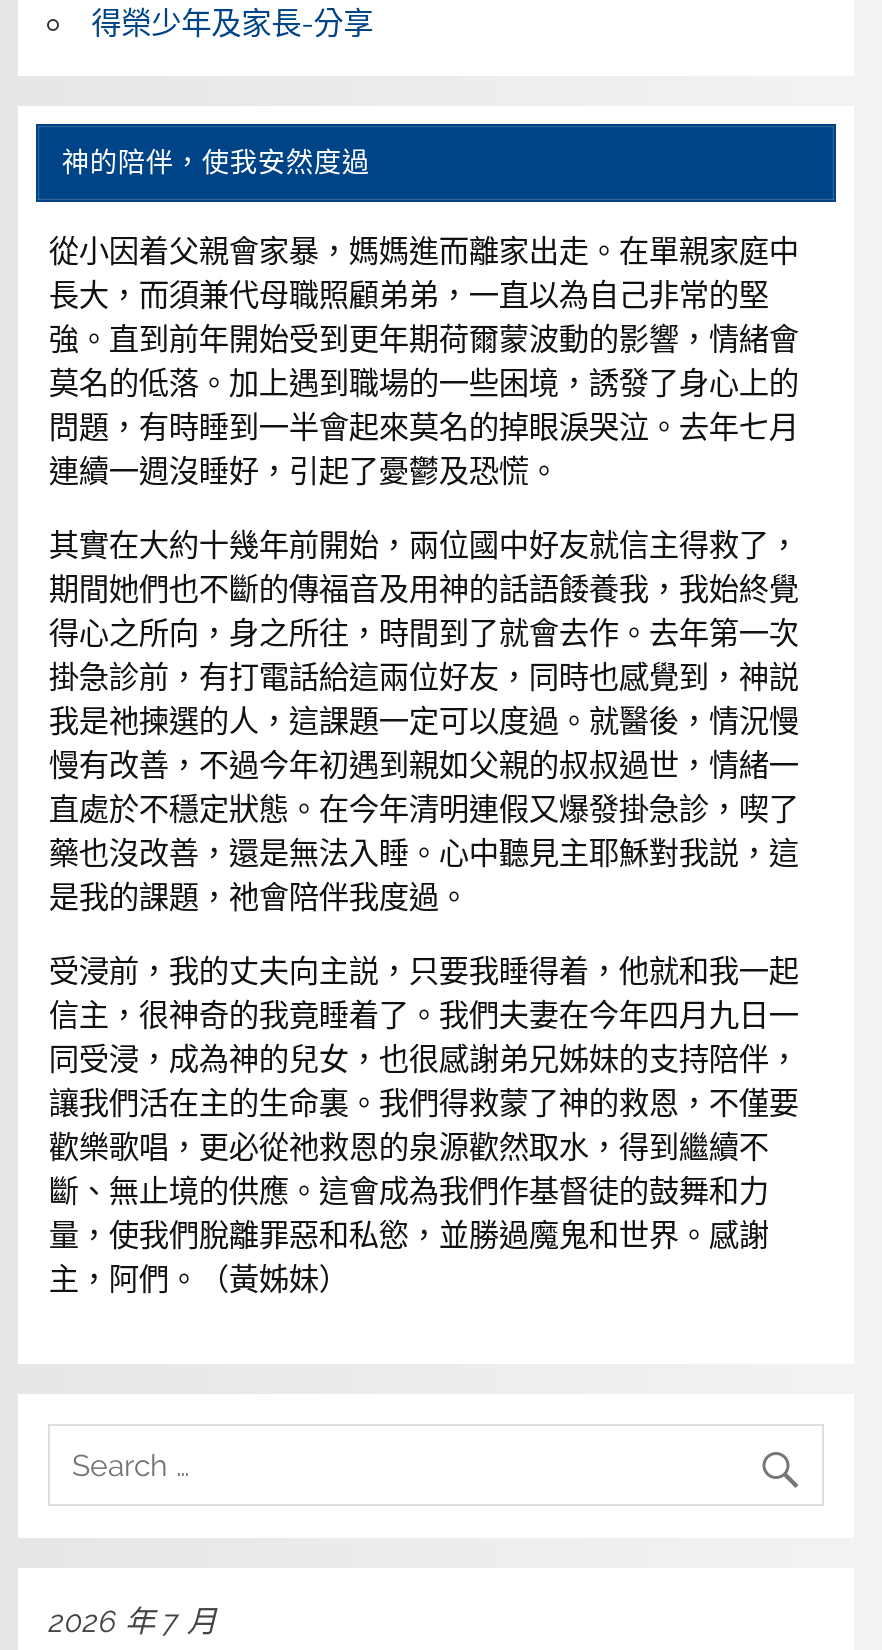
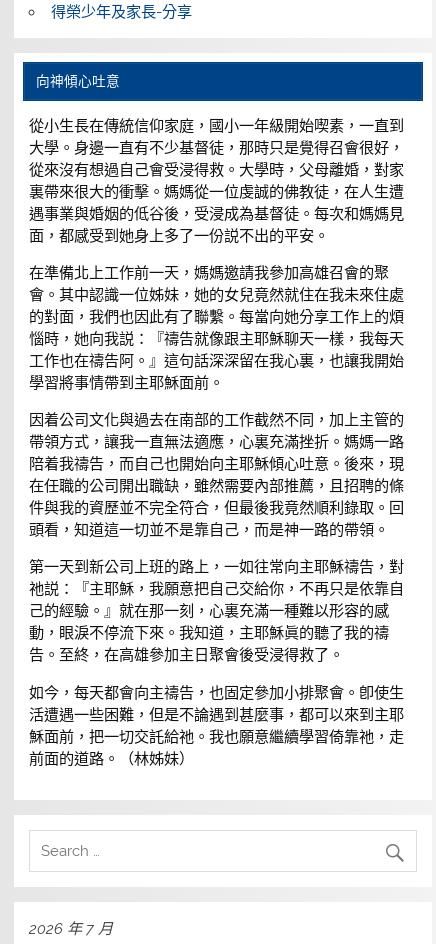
[49,146,799,1298] 神的陪伴，使我安然度過 | 從小因着父親會家暴，媽媽進而離家出走。在單親家庭中 | 長大，而須兼代母職照顧弟弟，一直以為自己非常的堅 | 強。直到前年開始受到更年期荷爾蒙波動的影響，情緒會 | 莫名的低落。加上遇到職場的一些困境，誘發了身心上的 | 問題，有時睡到一半會起來莫名的掉眼淚哭泣。去年七月 | 連續一週沒睡好，引起了憂鬱及恐慌。 | 其實在大約十幾年前開始，兩位國中好友就信主得救了， | 期間她們也不斷的傳福音及用神的話語餧養我，我始終覺 | 得心之所向，身之所往，時間到了就會去作。去年第一次 | 掛急診前，有打電話給這兩位好友，同時也感覺到，神説 | 我是祂揀選的人，這課題一定可以度過。就醫後，情況慢 | 慢有改善，不過今年初遇到親如父親的叔叔過世，情緒一 | 直處於不穩定狀態。在今年清明連假又爆發掛急診，喫了 | 藥也沒改善，還是無法入睡。心中聽見主耶穌對我説，這 | 是我的課題，祂會陪伴我度過。 | 受浸前，我的丈夫向主説，只要我睡得着，他就和我一起 | 信主，很神奇的我竟睡着了。我們夫妻在今年四月九日一 | 同受浸，成為神的兒女，也很感謝弟兄姊妹的支持陪伴， | 讓我們活在主的生命裏。我們得救蒙了神的救恩，不僅要 | 歡樂歌唱，更必從祂救恩的泉源歡然取水，得到繼續不 | 斷、無止境的供應。這會成為我們作基督徒的鼓舞和力 | 量，使我們脫離罪惡和私慾，並勝過魔鬼和世界。感謝 | 主，阿們。（黃姊妹） -> [29,73,404,767] 向神傾心吐意 | 從小生長在傳統信仰家庭，國小一年級開始喫素，一直到 | 大學。身邊一直有不少基督徒，那時只是覺得召會很好， | 從來沒有想過自己會受浸得救。大學時，父母離婚，對家 | 裏帶來很大的衝擊。媽媽從一位虔誠的佛教徒，在人生遭 | 遇事業與婚姻的低谷後，受浸成為基督徒。每次和媽媽見 | 面，都感受到她身上多了一份説不出的平安。 | 在準備北上工作前一天，媽媽邀請我參加高雄召會的聚 | 會。其中認識一位姊妹，她的女兒竟然就住在我未來住處 | 的對面，我們也因此有了聯繫。每當向她分享工作上的煩 | 惱時，她向我説：『禱告就像跟主耶穌聊天一樣，我每天 | 工作也在禱告阿。』這句話深深留在我心裏，也讓我開始 | 學習將事情帶到主耶穌面前。 | 因着公司文化與過去在南部的工作截然不同，加上主管的 | 帶領方式，讓我一直無法適應，心裏充滿挫折。媽媽一路 | 陪着我禱告，而自己也開始向主耶穌傾心吐意。後來，現 | 在任職的公司開出職缺，雖然需要內部推薦，且招聘的條 | 件與我的資歷並不完全符合，但最後我竟然順利錄取。回 | 頭看，知道這一切並不是靠自己，而是神一路的帶領。 | 第一天到新公司上班的路上，一如往常向主耶穌禱告，對 | 祂説：『主耶穌，我願意把自己交給你，不再只是依靠自 | 己的經驗。』就在那一刻，心裏充滿一種難以形容的感 | 動，眼淚不停流下來。我知道，主耶穌眞的聽了我的禱 | 告。至終，在高雄參加主日聚會後受浸得救了。 | 如今，每天都會向主禱告，也固定參加小排聚會。卽使生 | 活遭遇一些困難，但是不論遇到甚麼事，都可以來到主耶 | 穌面前，把一切交託給祂。我也願意繼續學習倚靠祂，走 | 前面的道路。（林姊妹）

